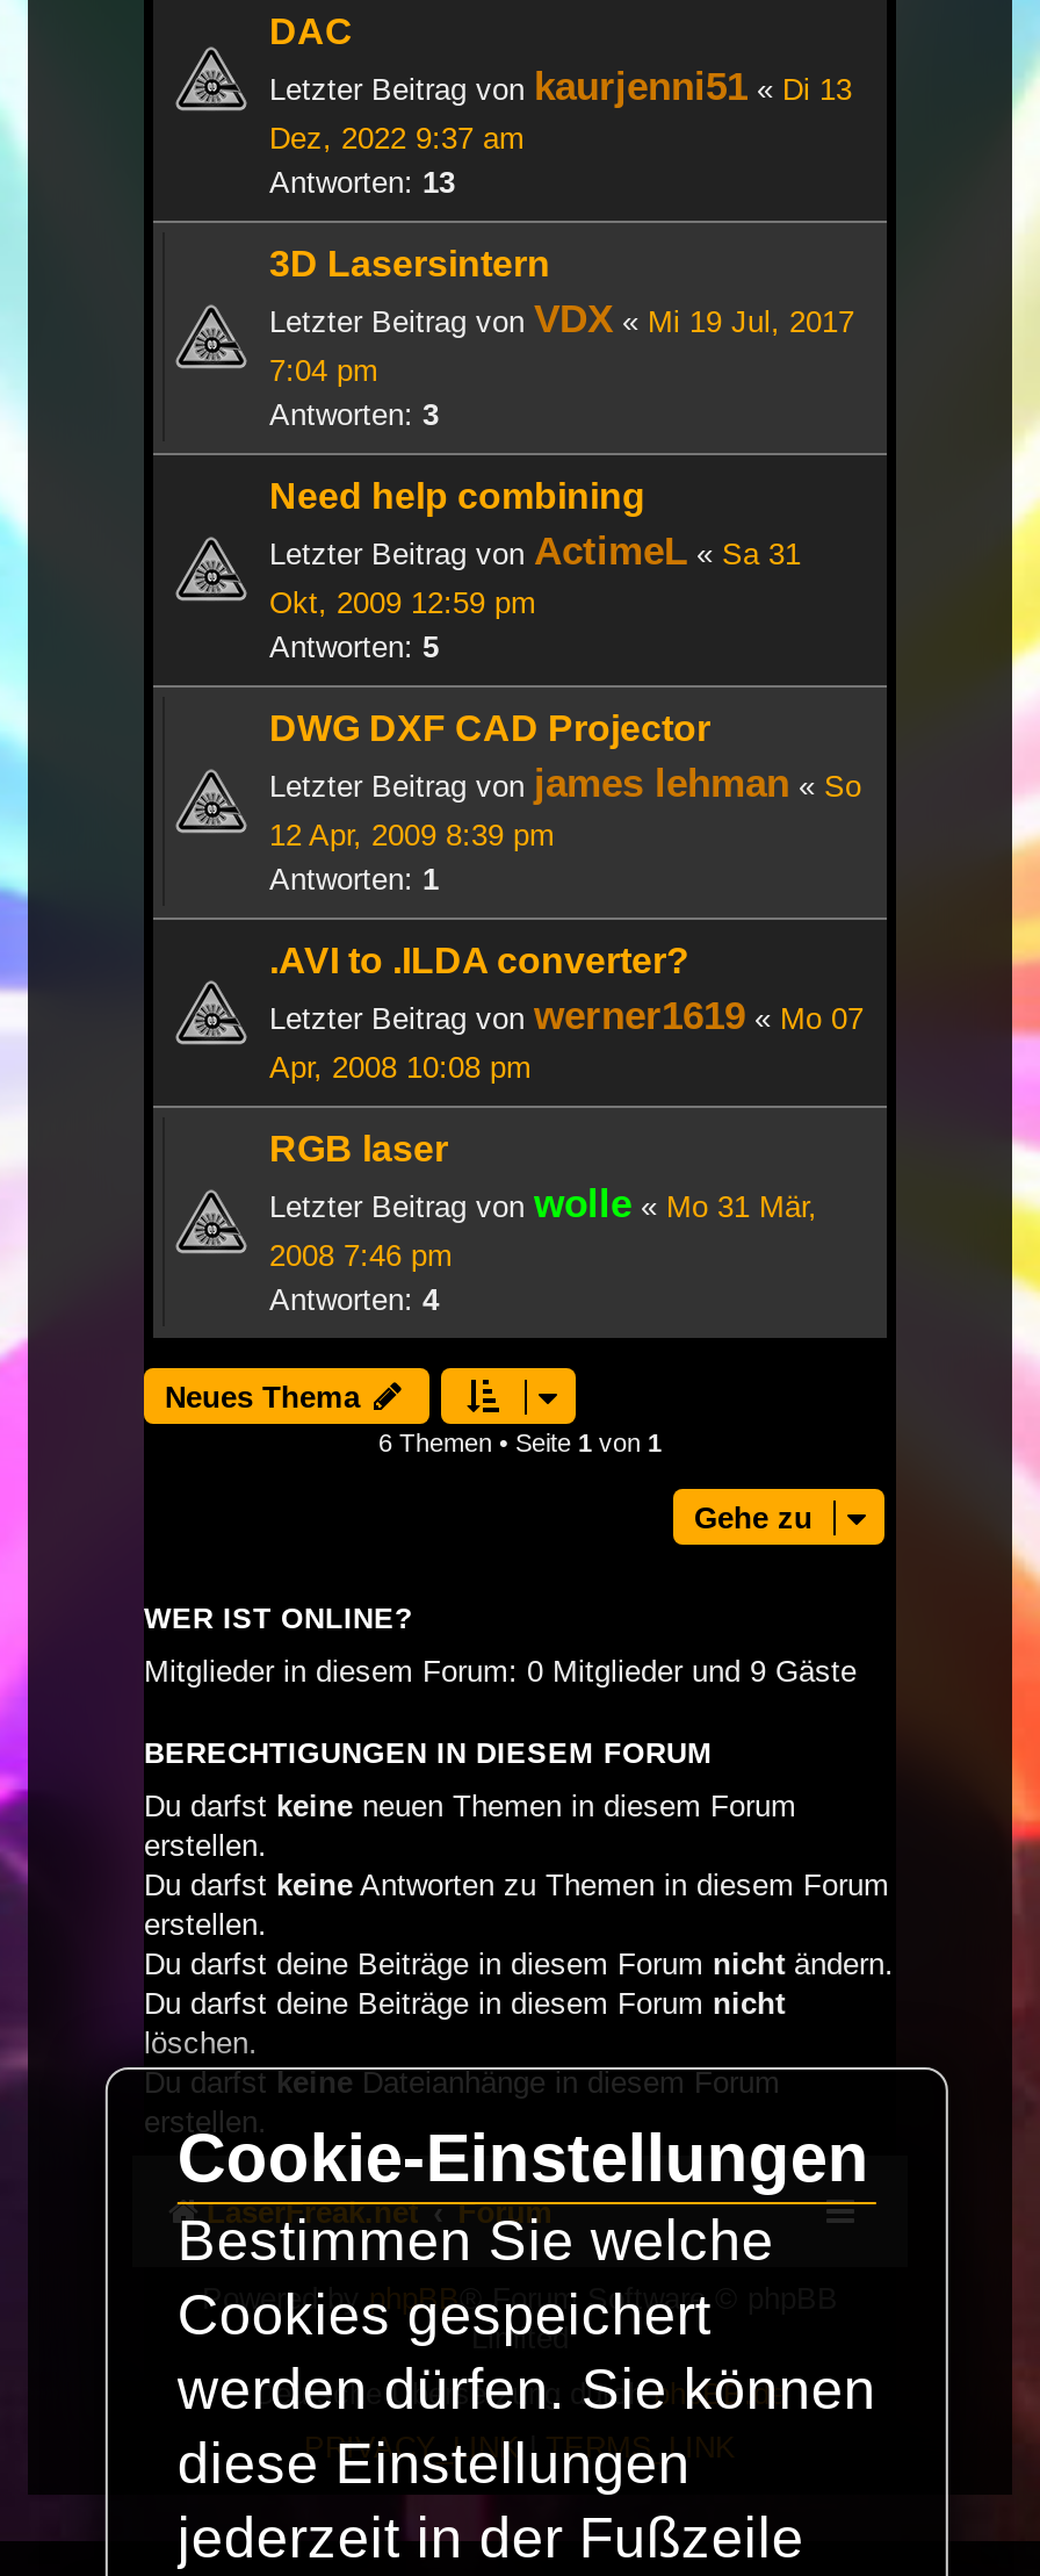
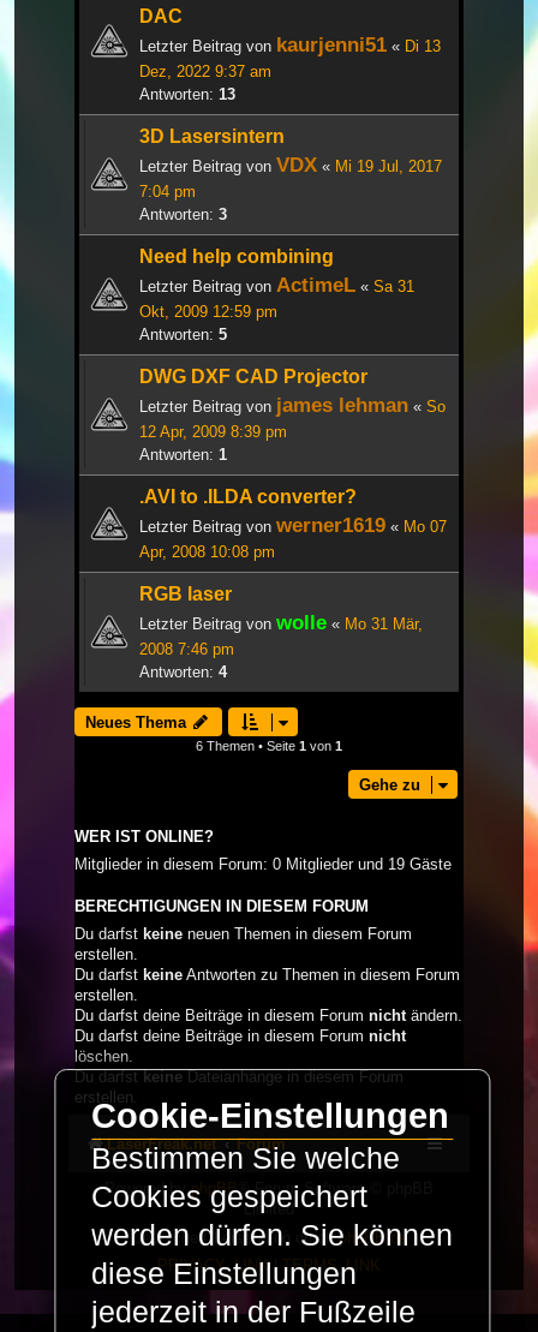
[144,1653,857,1688] Mitglieder in diesem Forum: 0 Mitglieder und 9 Gäste -> [74,855,452,873] Mitglieder in diesem Forum: 0 Mitglieder und 19 Gäste

